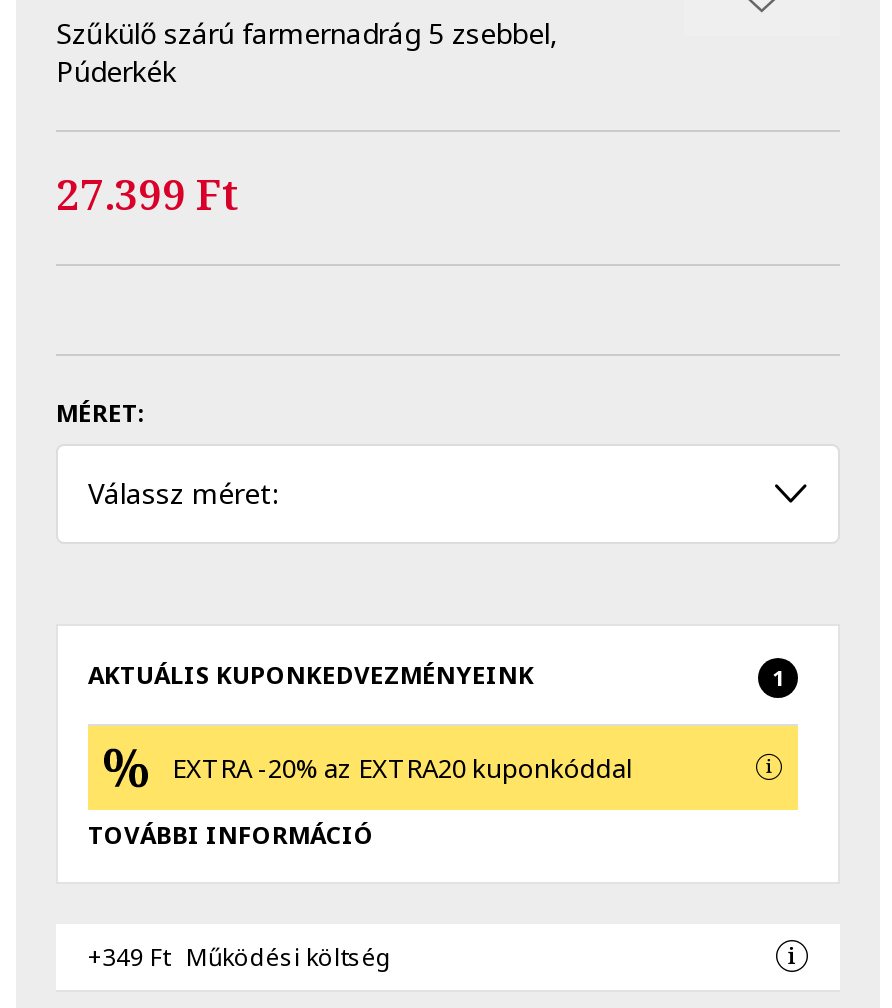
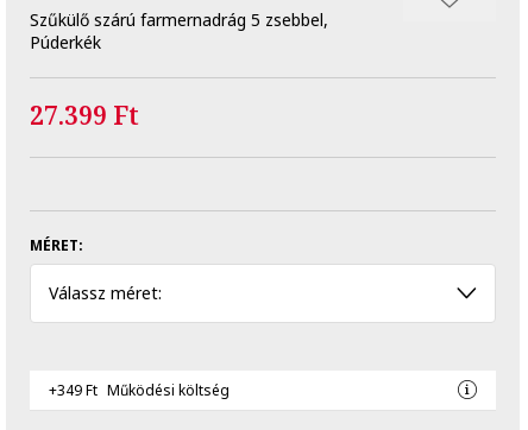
[88,658,784,852] AKTUÁLIS KUPONKEDVEZMÉNYEINK | 1 | EXTRA -20% az EXTRA20 kuponkóddal | TOVÁBBI INFORMÁCIÓ -> none

